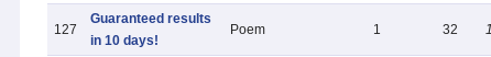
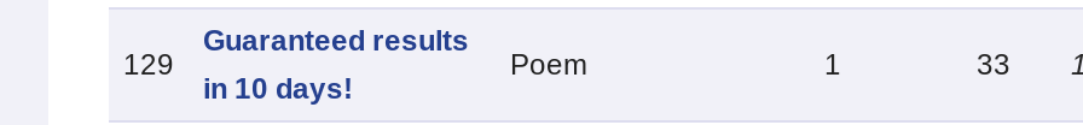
[54,22,77,37] 127 -> [123,48,174,82] 129
[443,22,458,37] 32 -> [977,48,1010,82] 33

